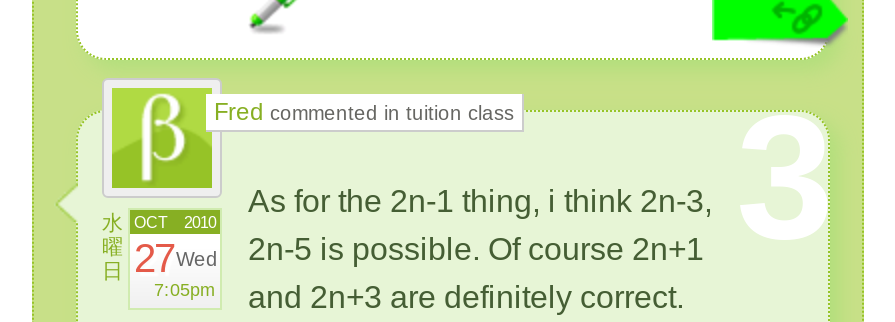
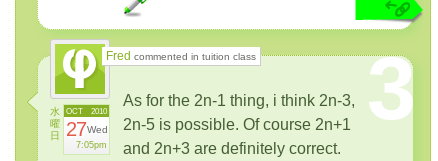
[128,92,194,182] [image] -> [62,47,97,90] [image]

